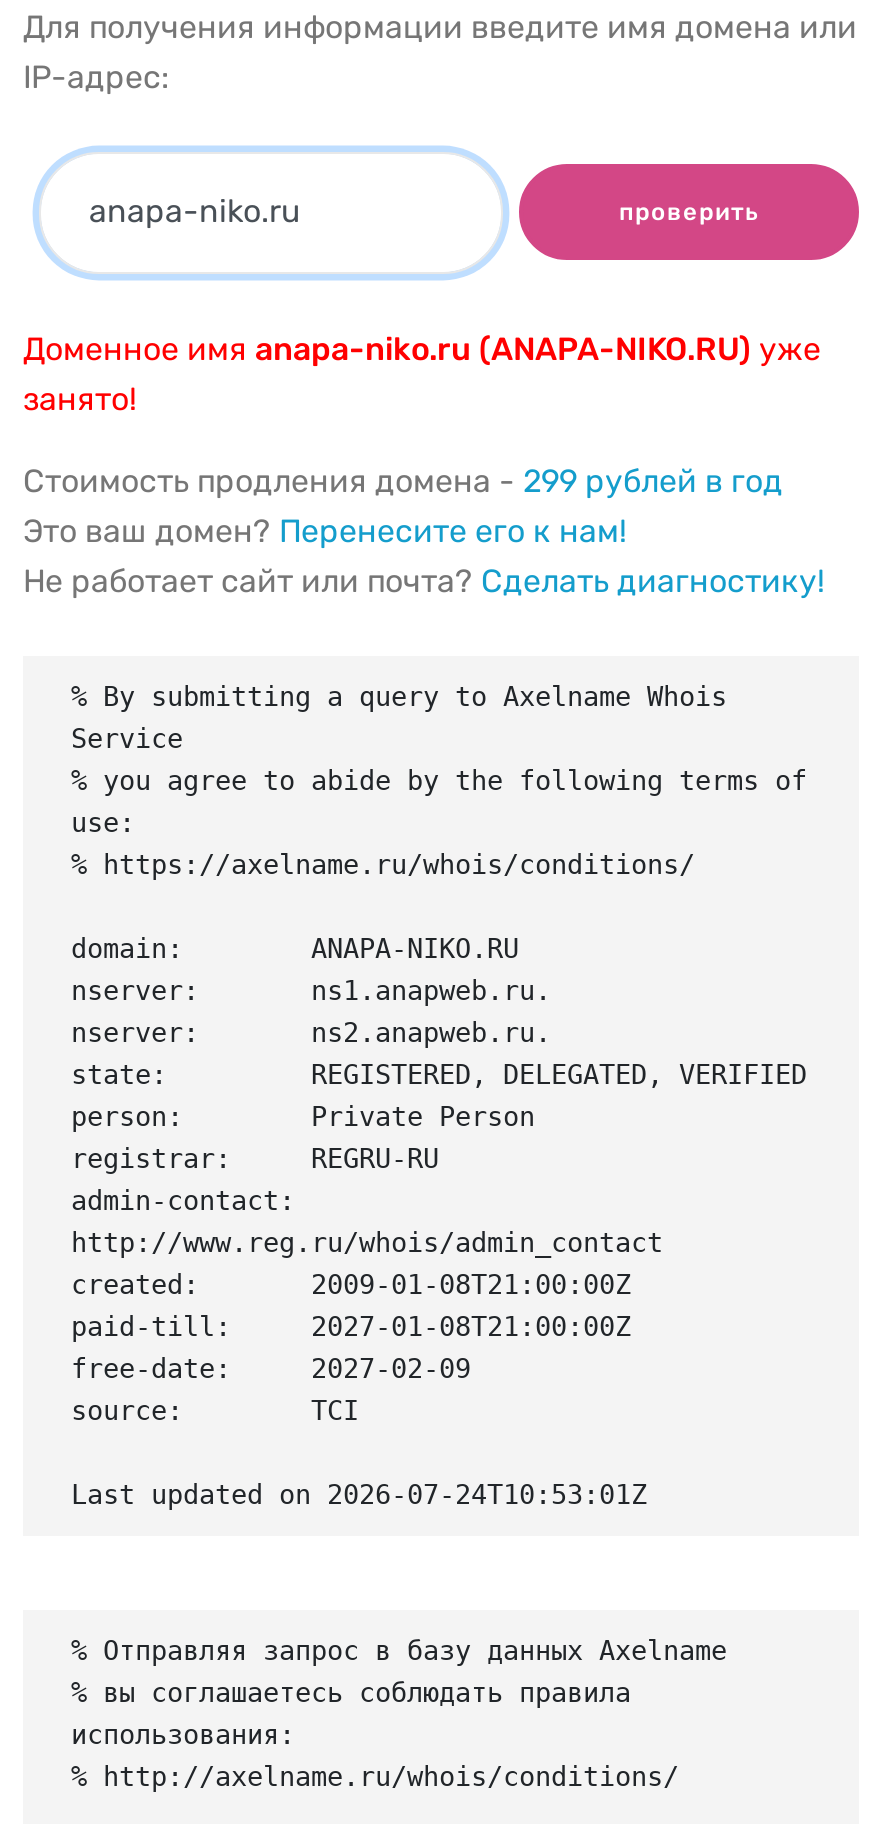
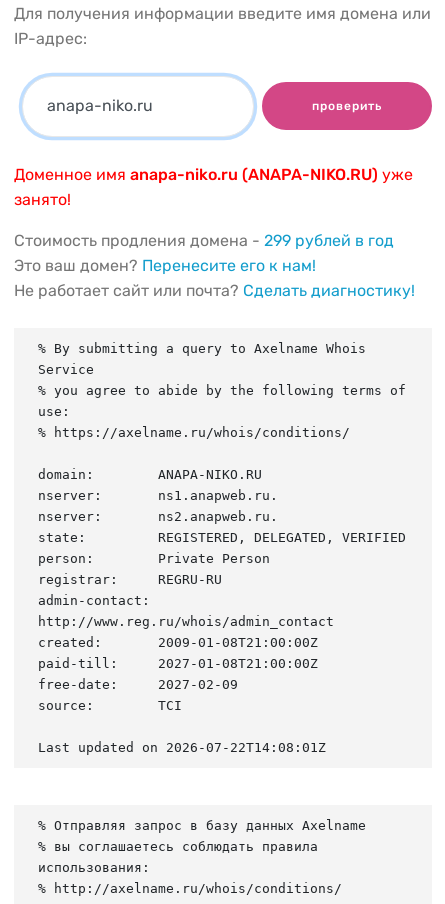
[71,1480,647,1510] Last updated on 2026-07-24T10:53:01Z -> [38,740,326,755] Last updated on 2026-07-22T14:08:01Z

